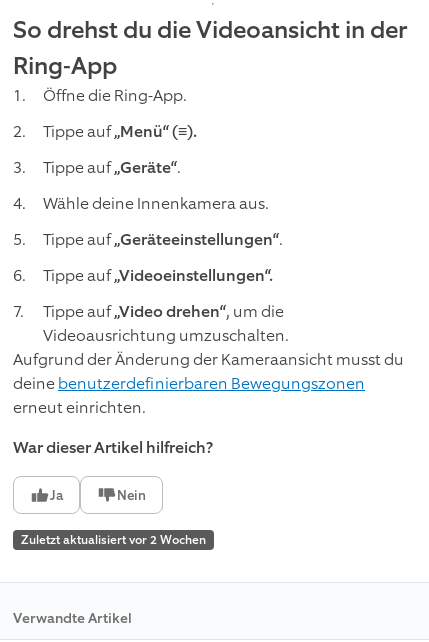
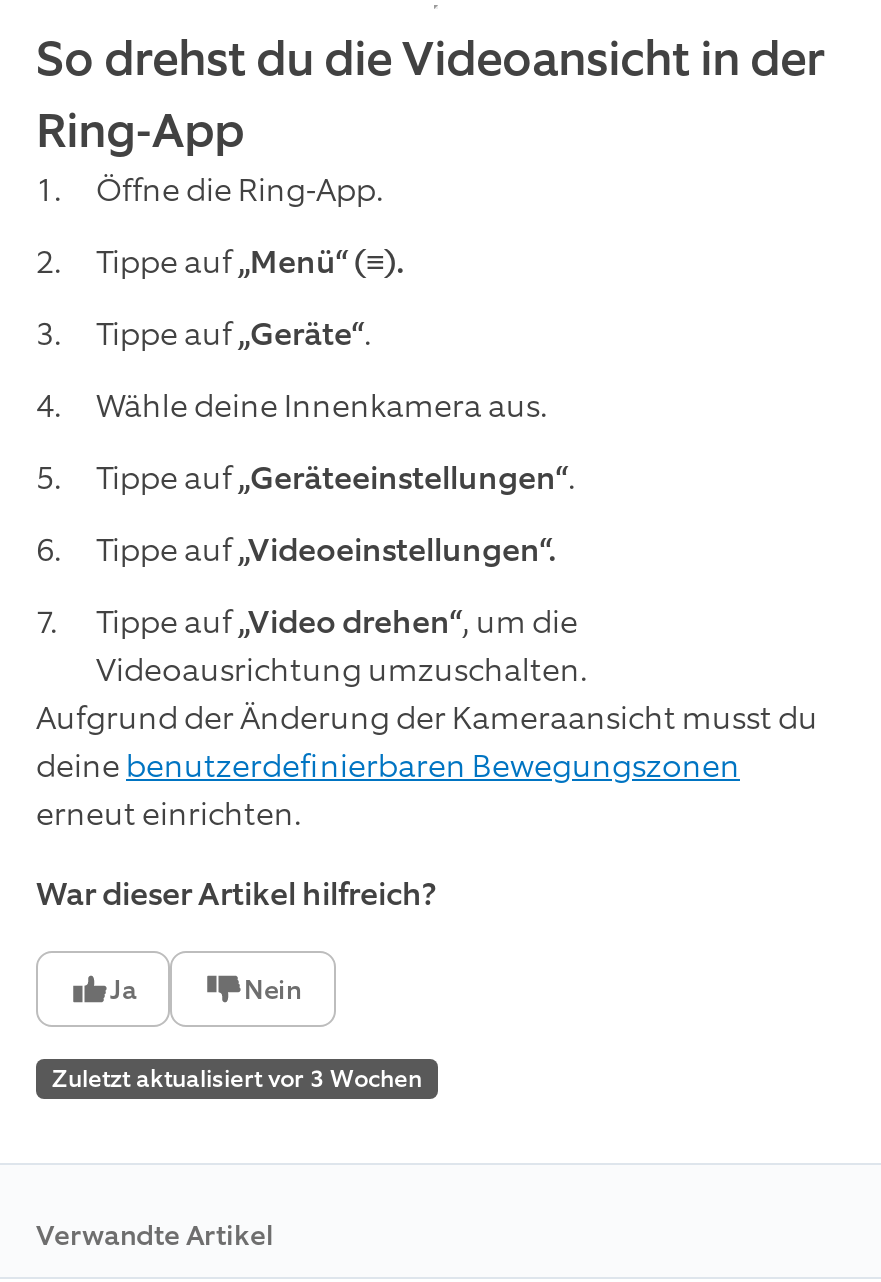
[21,532,206,548] Zuletzt aktualisiert vor 2 Wochen -> [52,1063,422,1095] Zuletzt aktualisiert vor 3 Wochen

